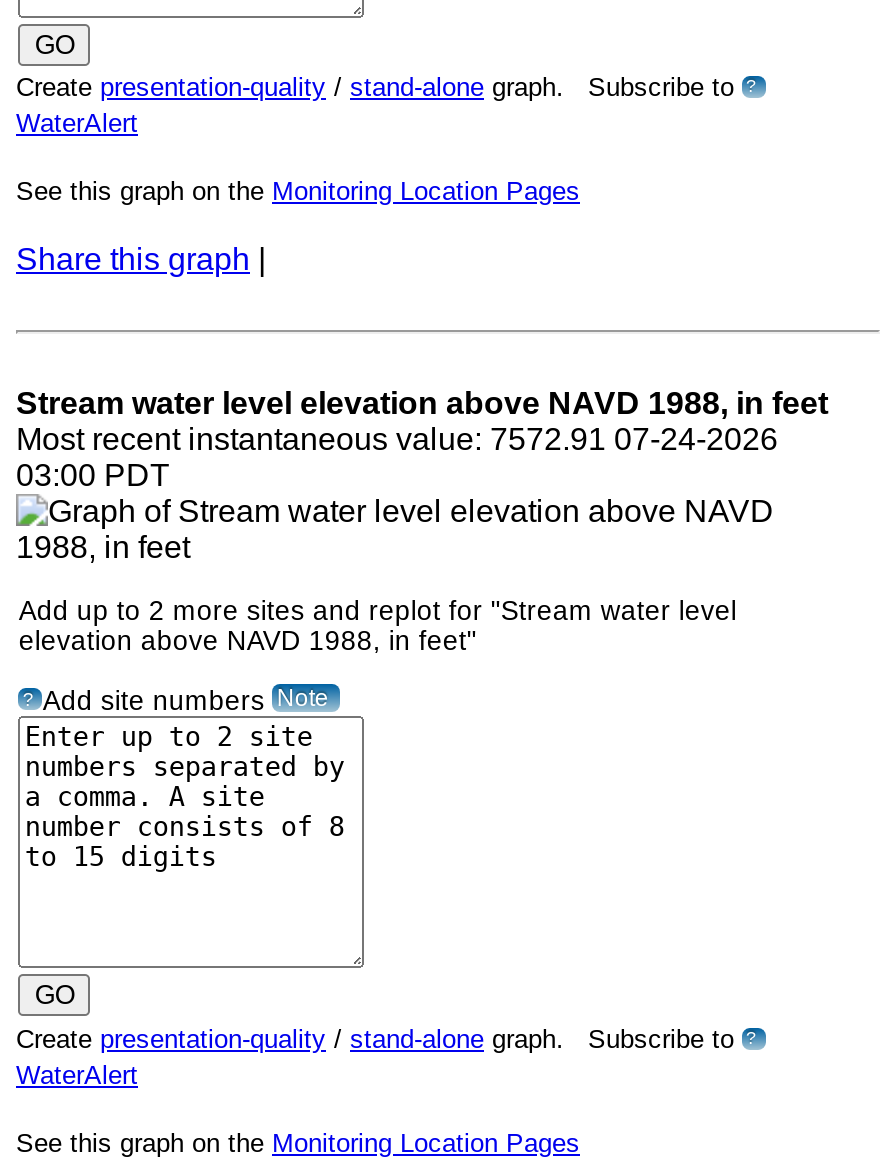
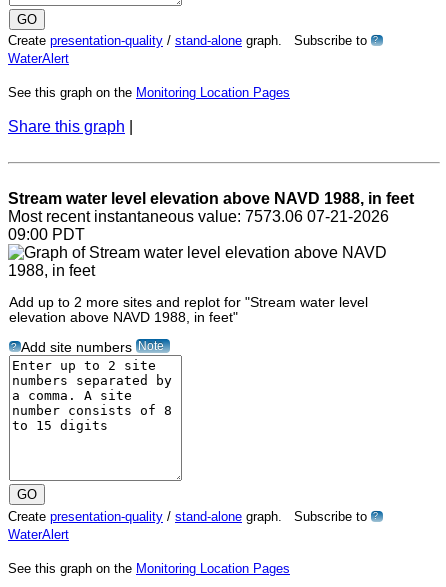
[16,422,794,456] Most recent instantaneous value: 7572.91 07-24-2026 -> [8,208,397,225] Most recent instantaneous value: 7573.06 07-21-2026
[16,458,170,492] 03:00 PDT -> [8,226,85,243] 09:00 PDT

